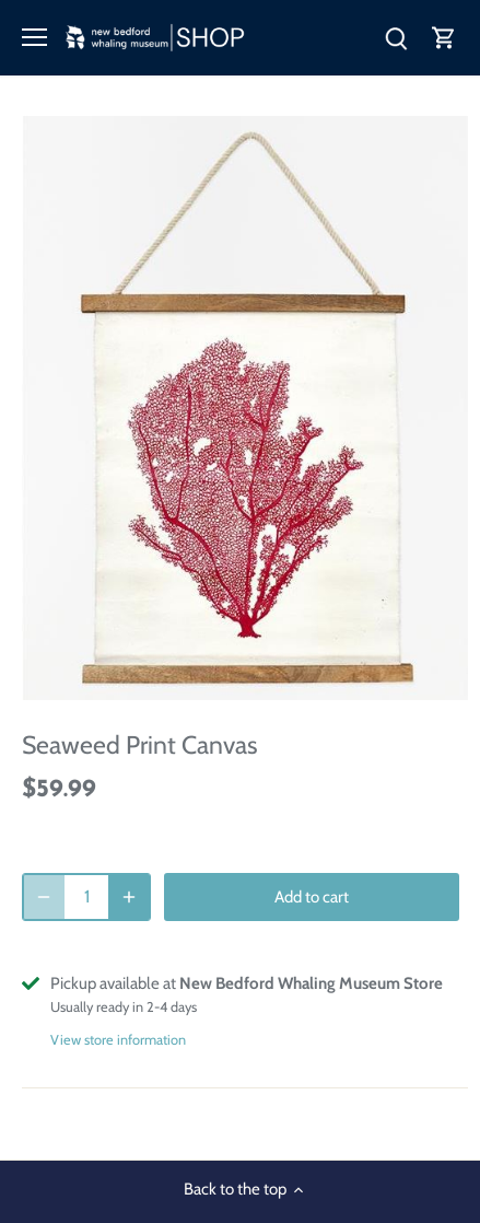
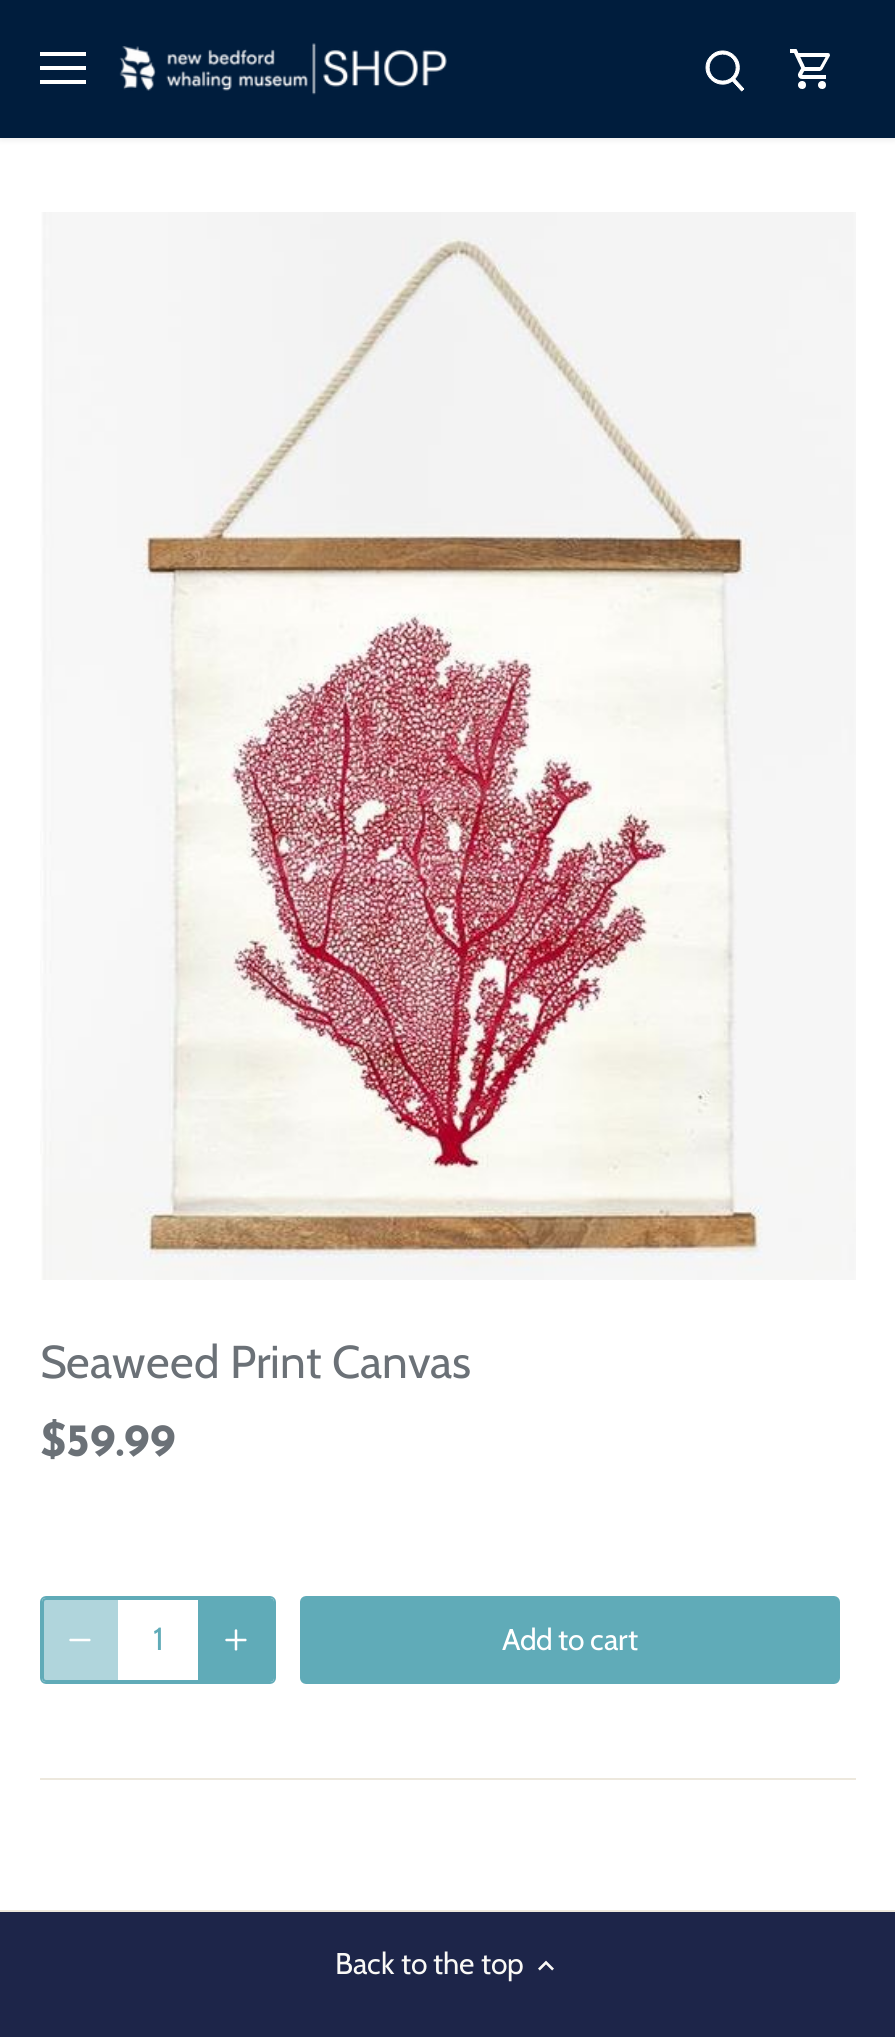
[50,973,443,1048] Pickup available at New Bedford Whaling Museum Store | Usually ready in 2-4 days | View store information -> none

